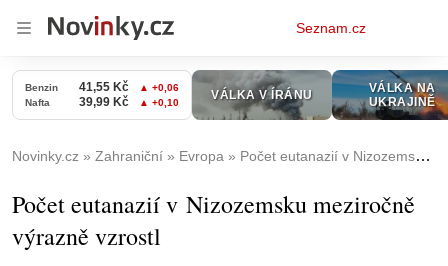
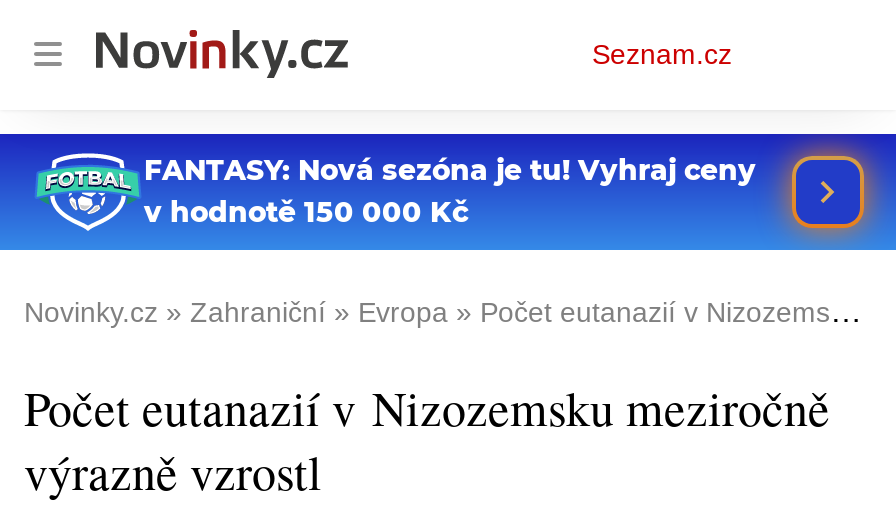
[3,68,445,125] [image] -> [6,132,890,252] [image]

